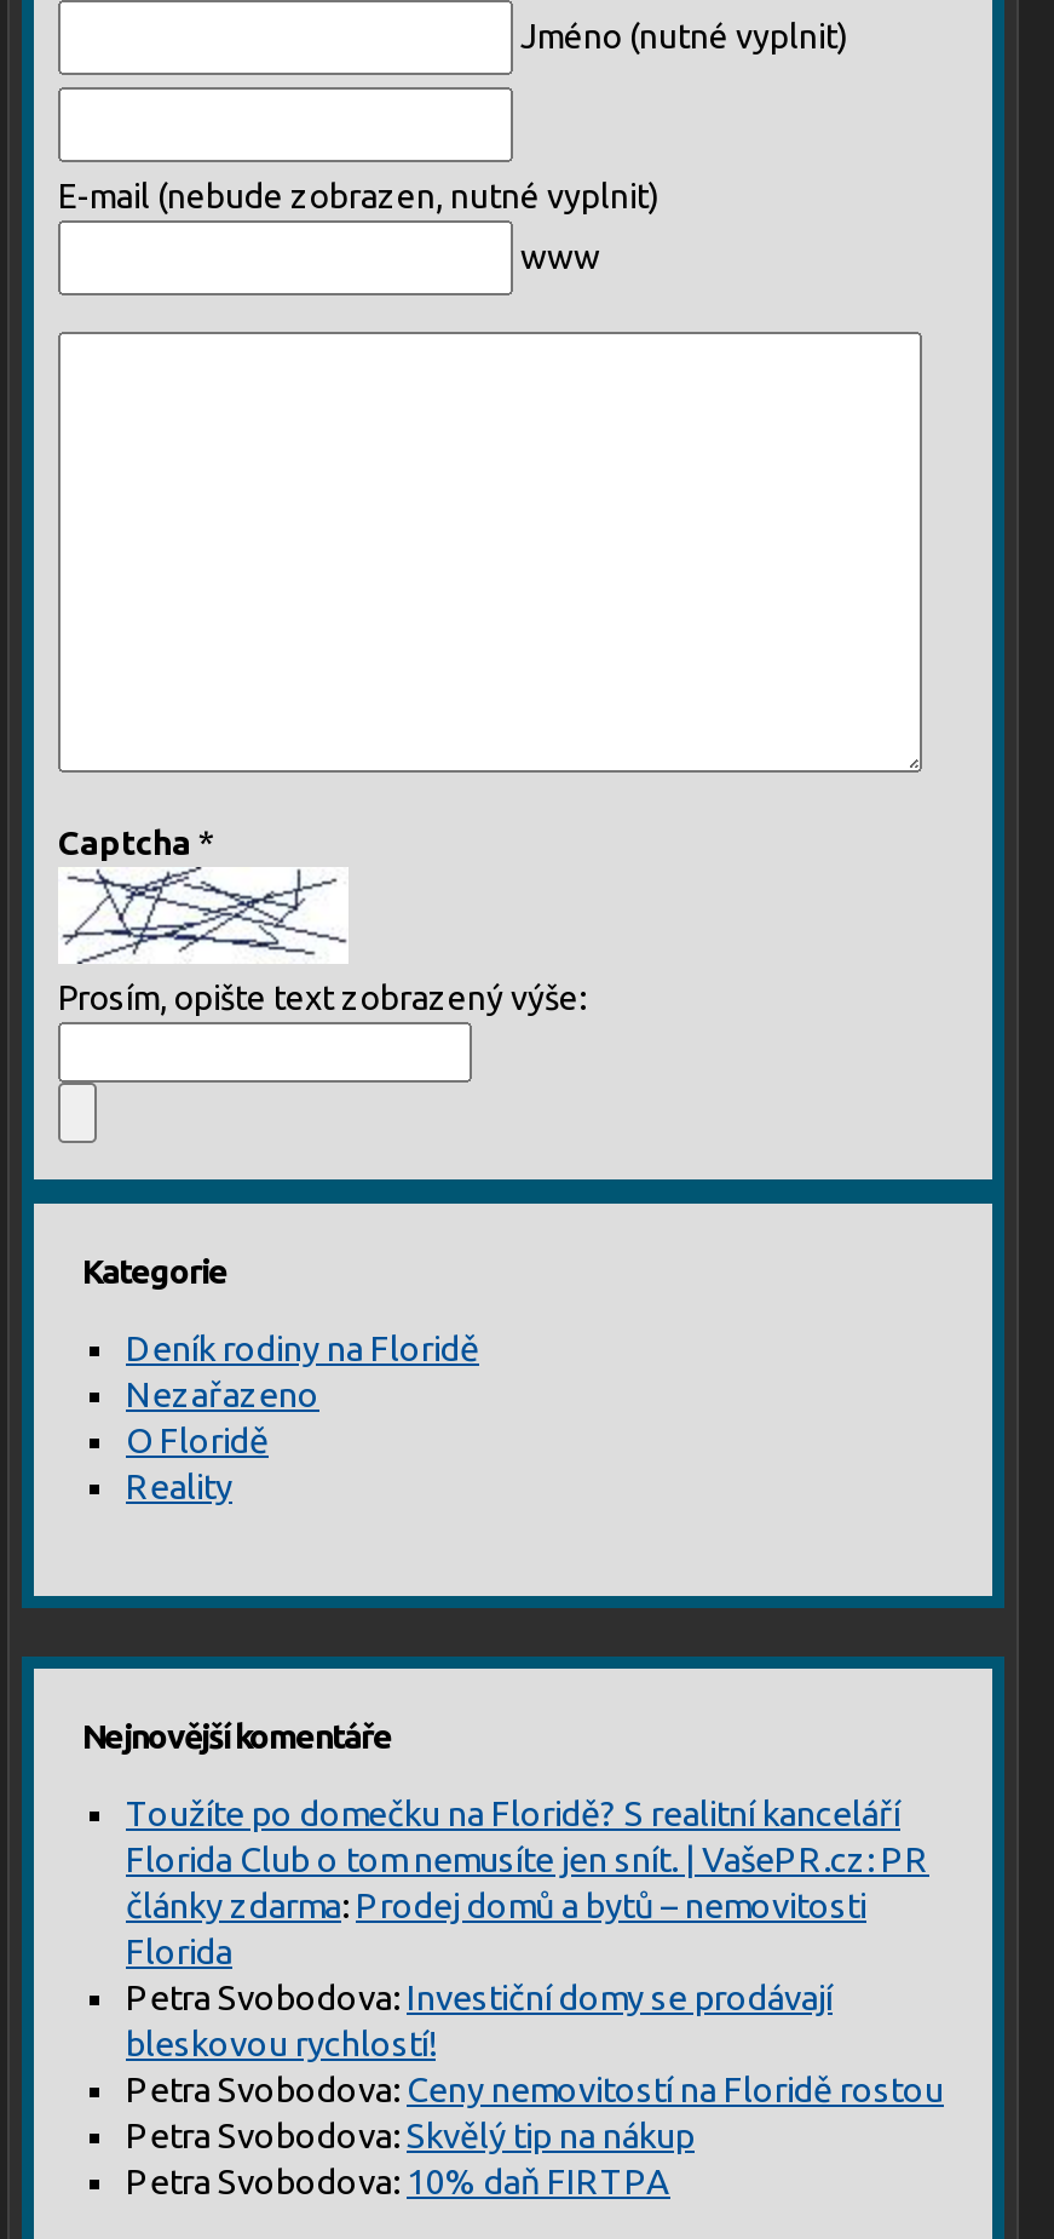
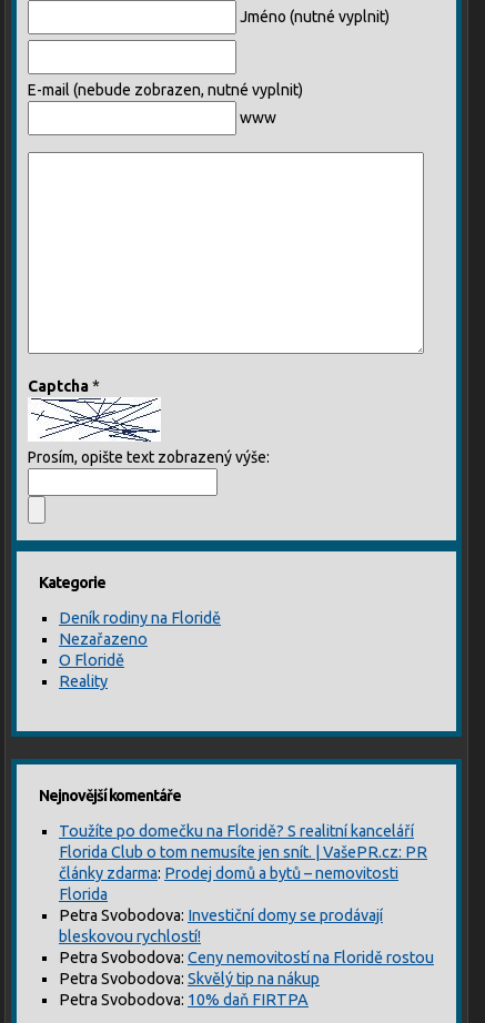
[63,869,349,964] [image] -> [30,397,161,443] [image]

